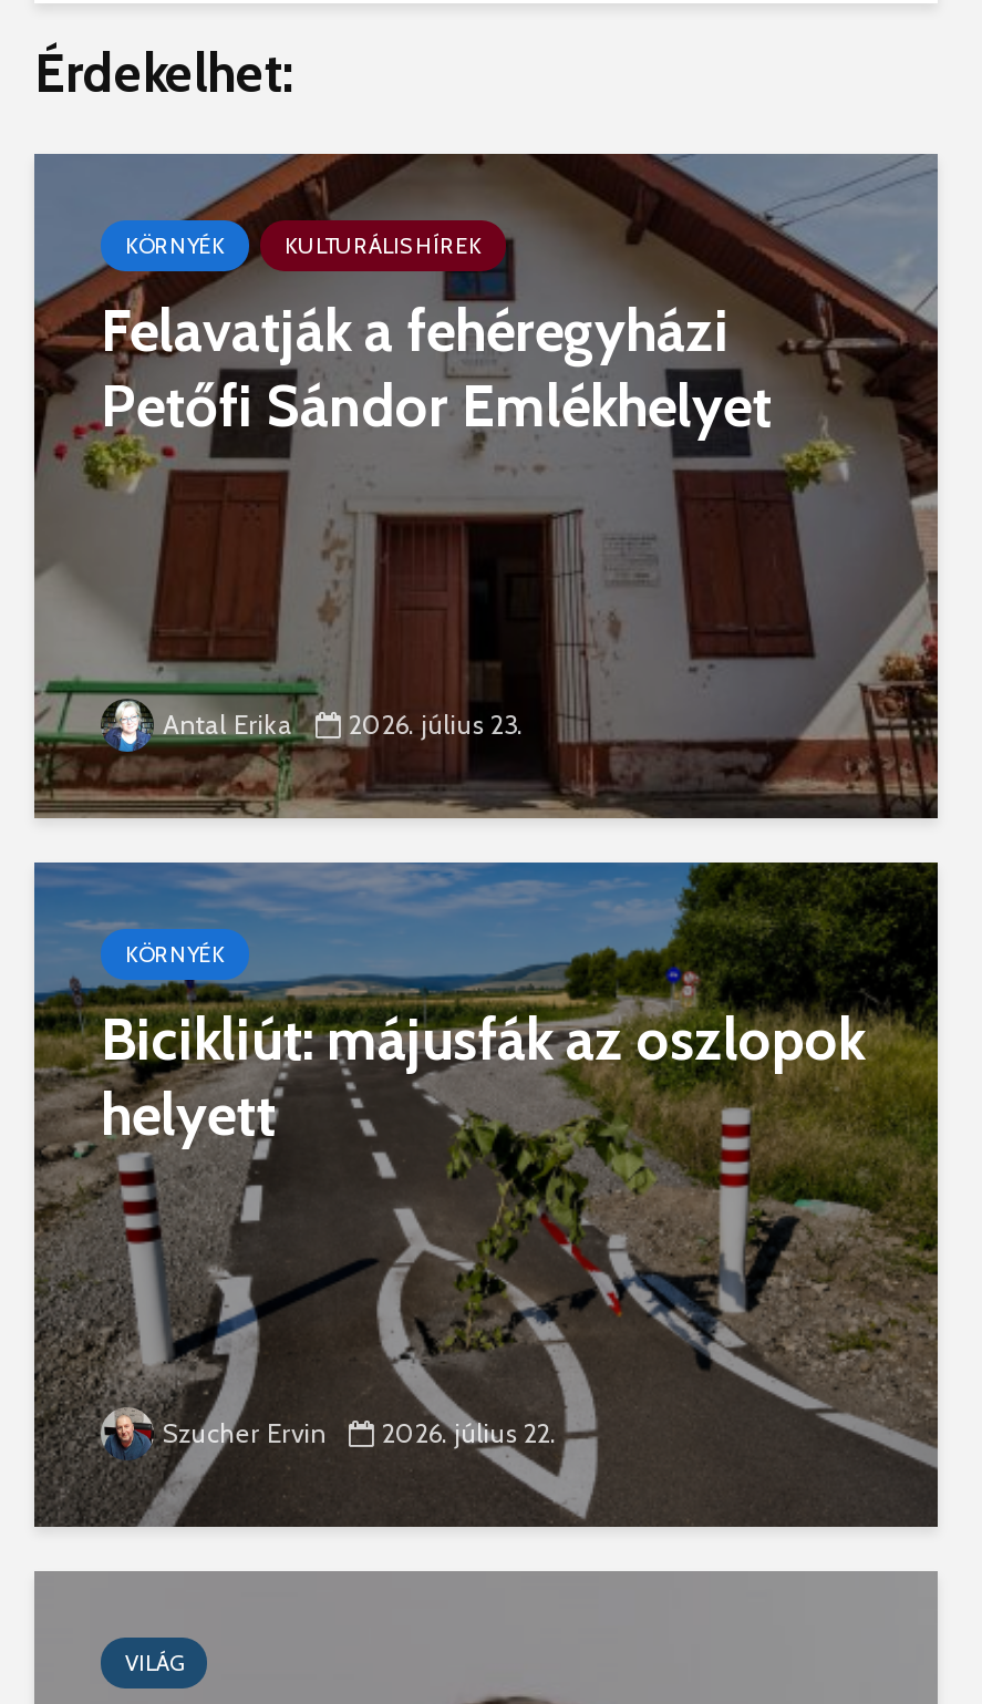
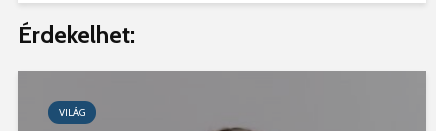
[34,154,938,823] [image] | KÖRNYÉK | KULTURÁLIS HÍREK | Felavatják a fehéregyházi | Petőfi Sándor Emlékhelyet -> none
[163,708,524,741] Antal Erika | 2026. július 23. -> none
[34,860,938,1529] [image] | KÖRNYÉK | Bicikliút: májusfák az oszlopok | helyett -> none
[163,1416,557,1450] Szucher Ervin | 2026. július 22. -> none

